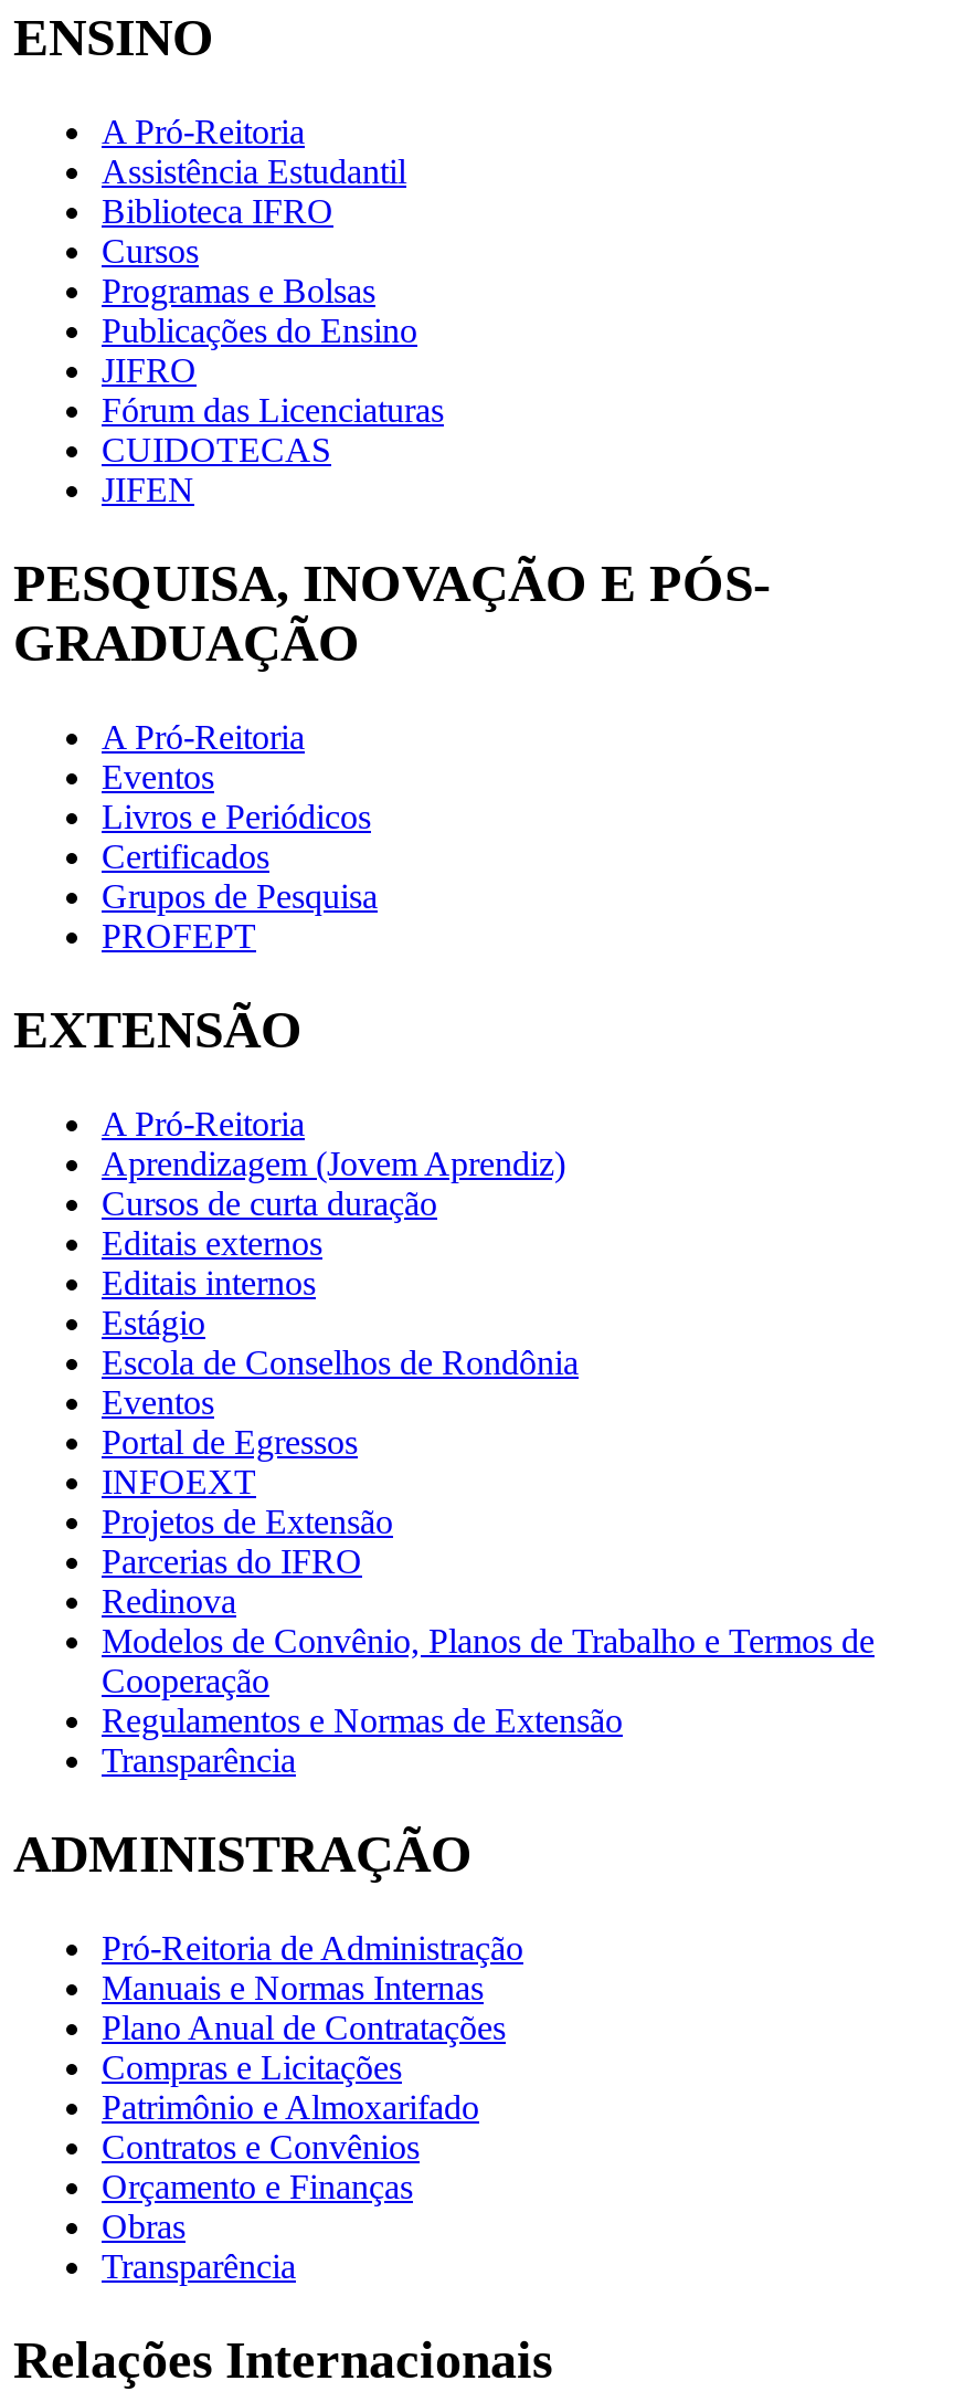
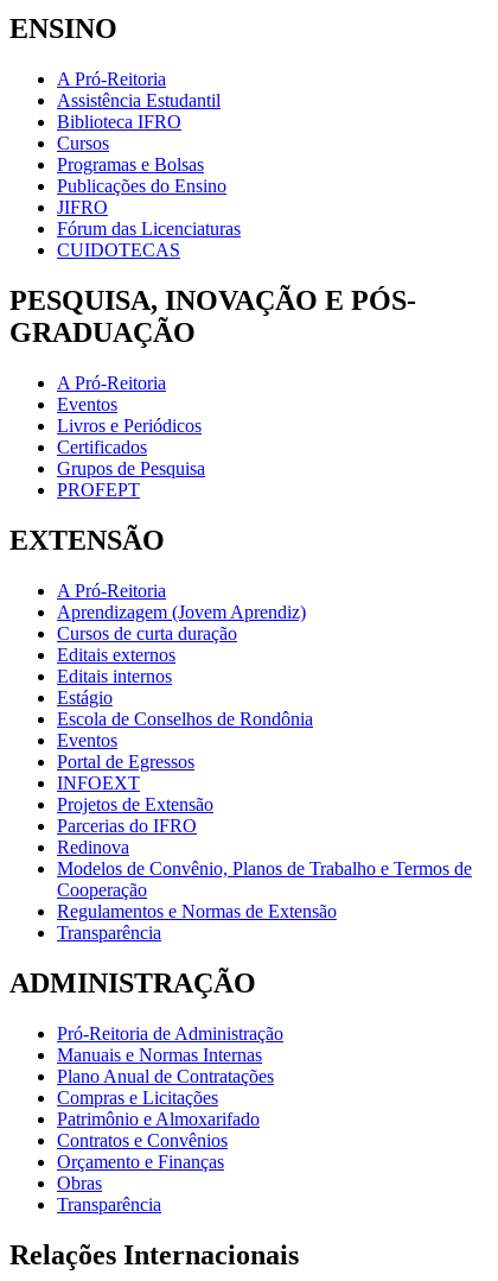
[102,471,194,509] JIFEN -> none

